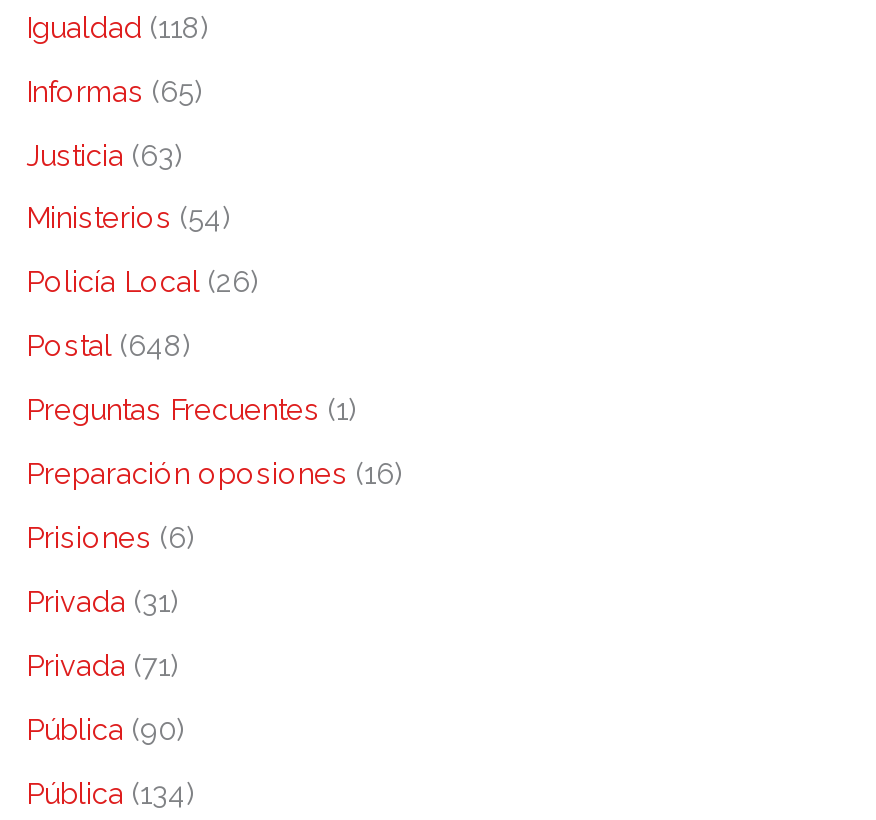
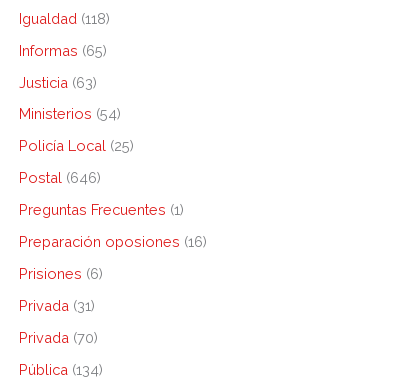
[26,265,258,299] Policía Local (26) -> [19,137,134,154] Policía Local (25)
[26,329,190,363] Postal (648) -> [19,169,101,186] Postal (646)
[26,648,184,746] Privada (71) | Pública (90) -> [19,329,98,346] Privada (70)

